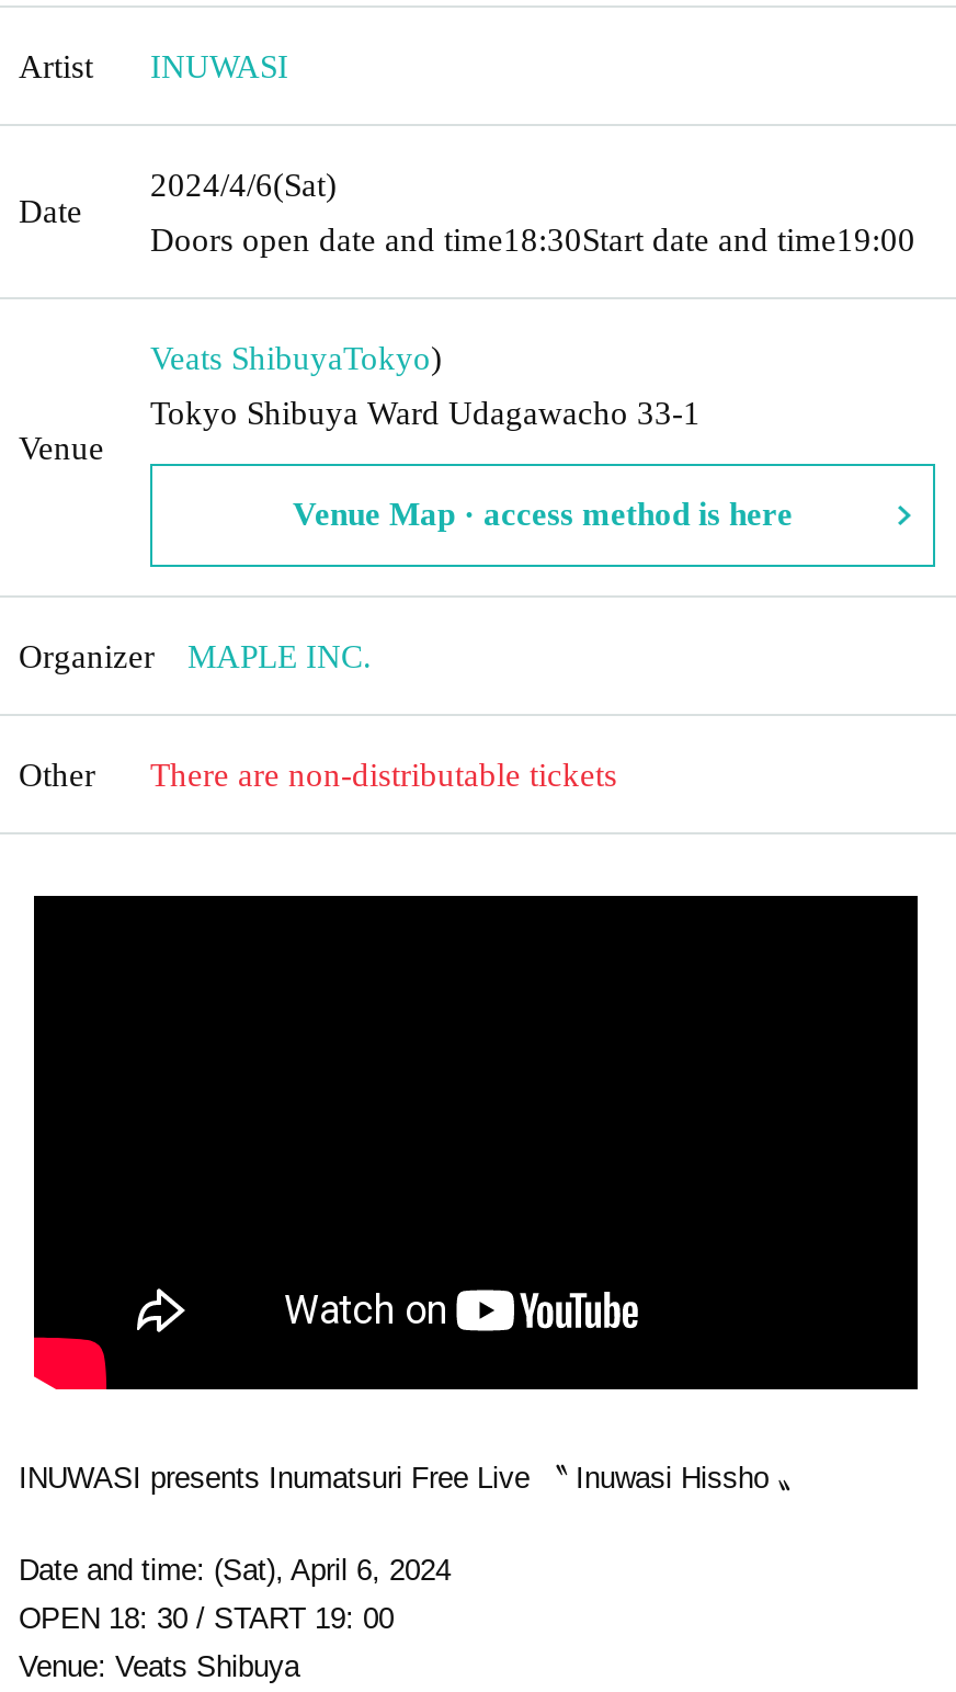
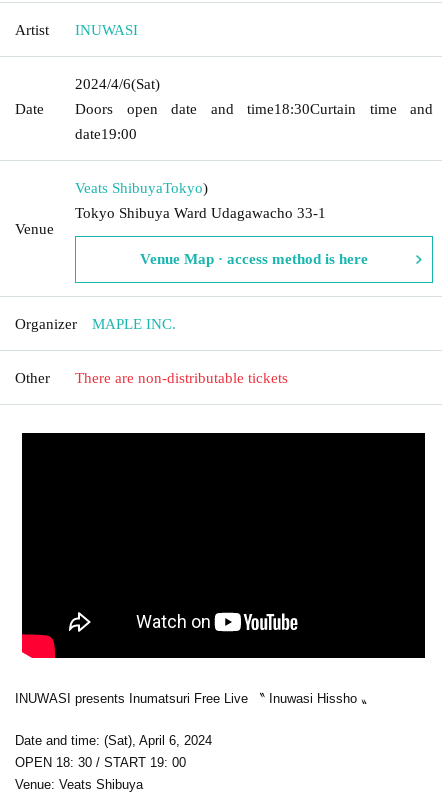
[150,222,915,257] Doors open date and time18:30Start date and time19:00 -> [75,100,433,141] Doors open date and time 18:30Curtain time and | date 19:00

